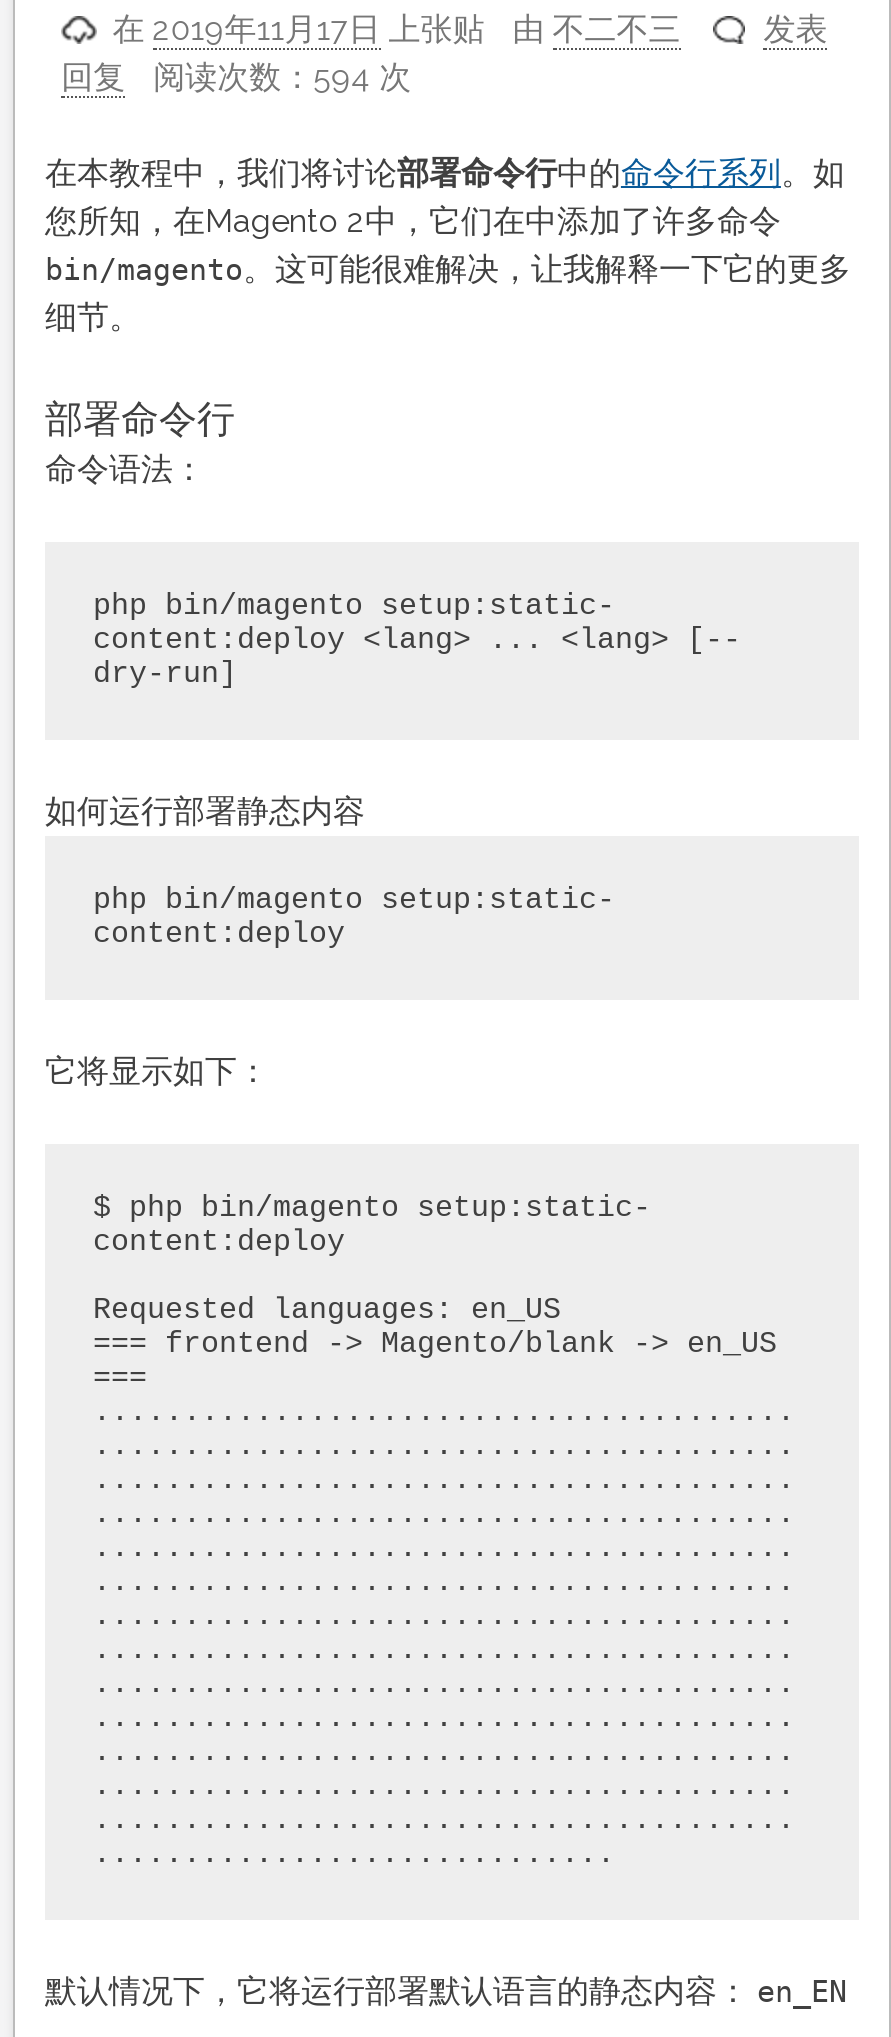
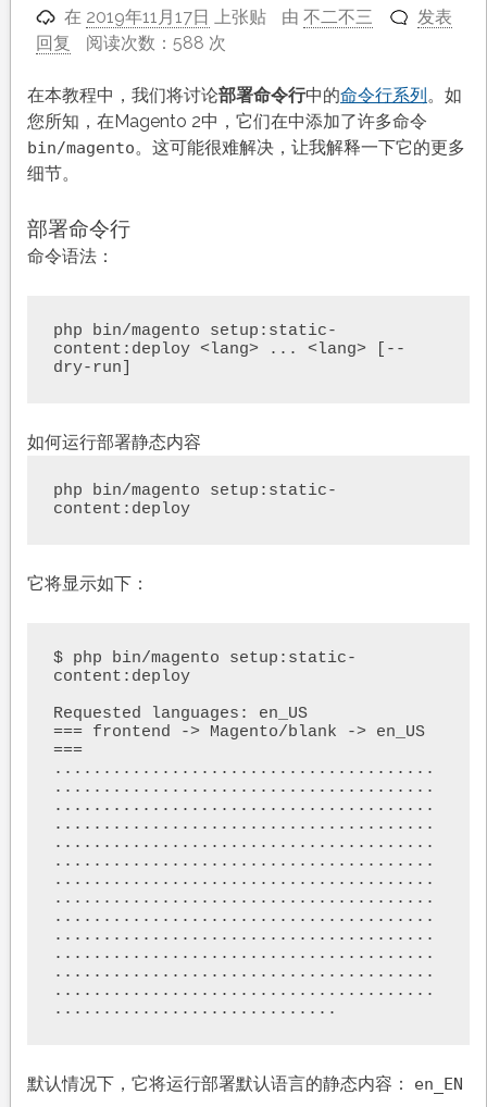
[61,58,411,96] 回复 阅读次数：594 次 -> [36,33,226,54] 回复 阅读次数：588 次

